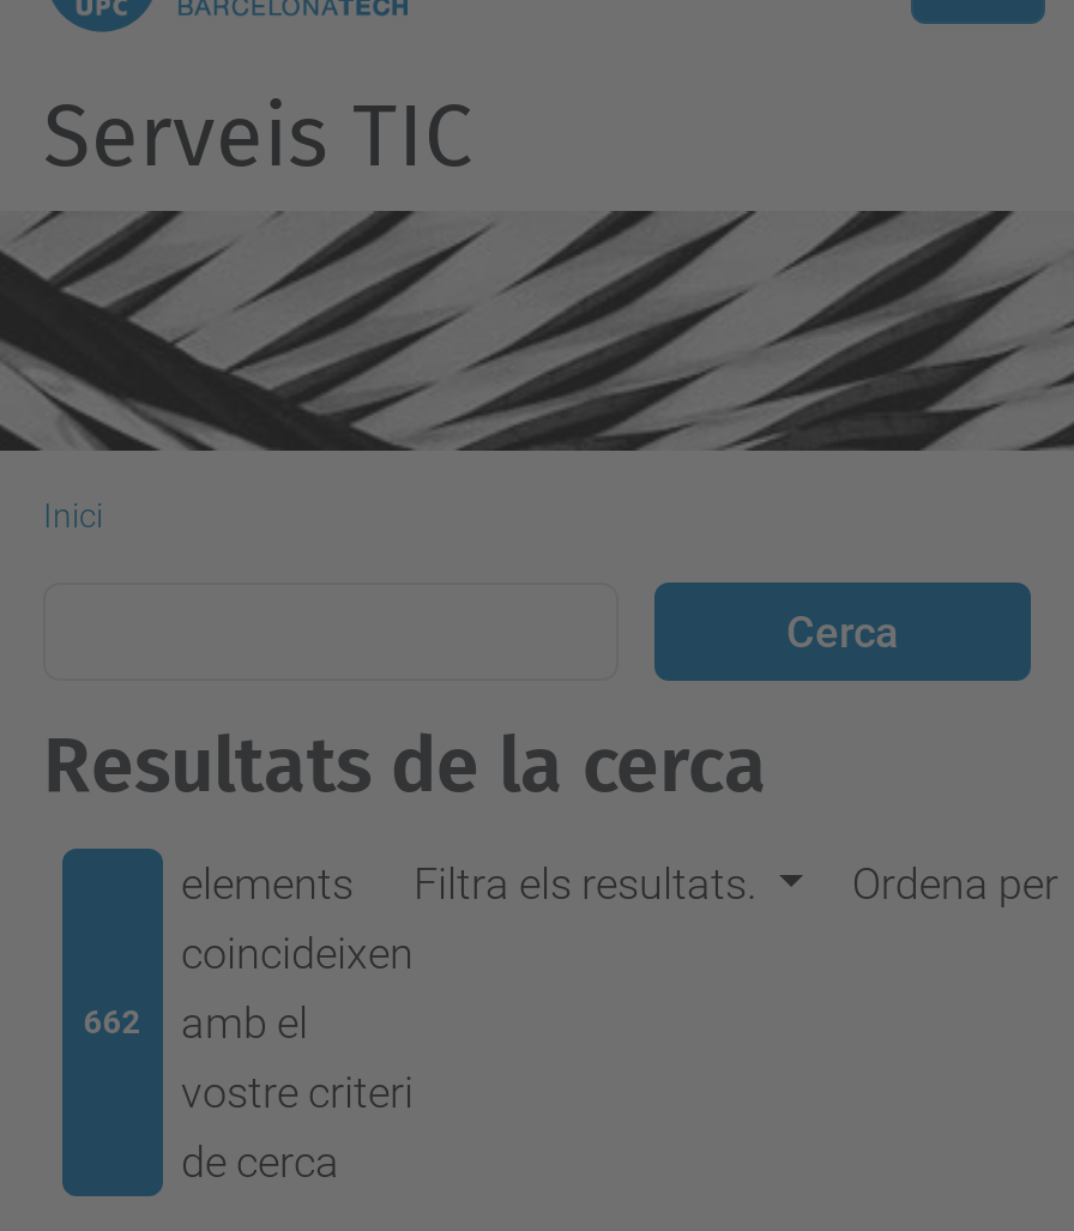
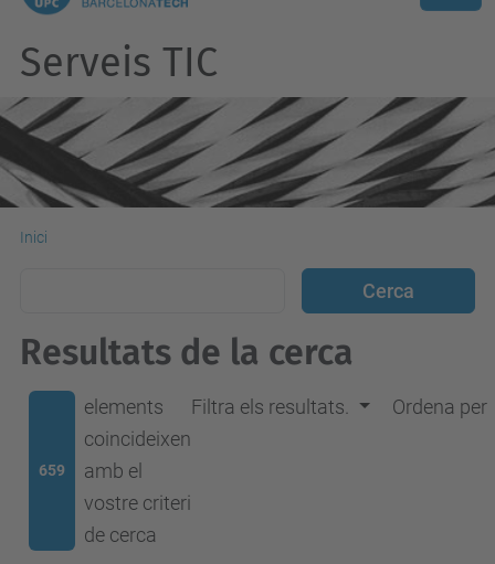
[83,997,308,1048] 662 amb el -> [38,459,142,482] 659 amb el

